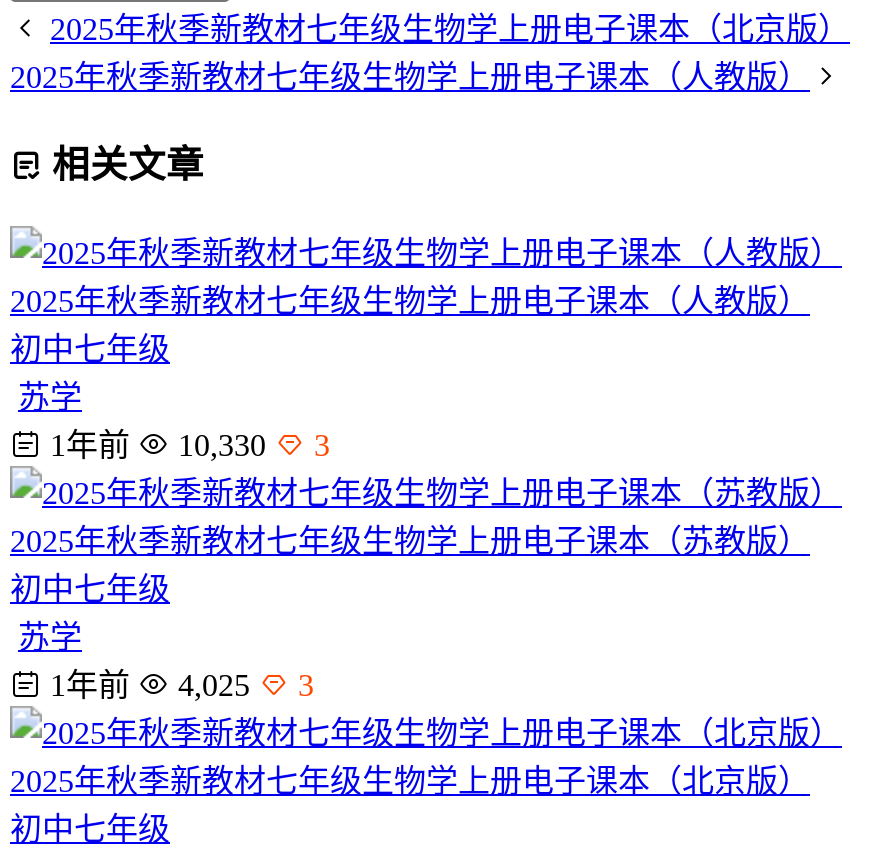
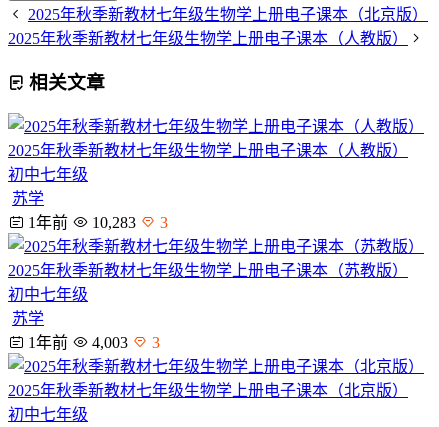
[42,428,330,462] 1年前 10,330 3 -> [24,214,168,231] 1年前 10,283 3
[42,668,314,702] 1年前 4,025 3 -> [24,334,160,351] 1年前 4,003 3

